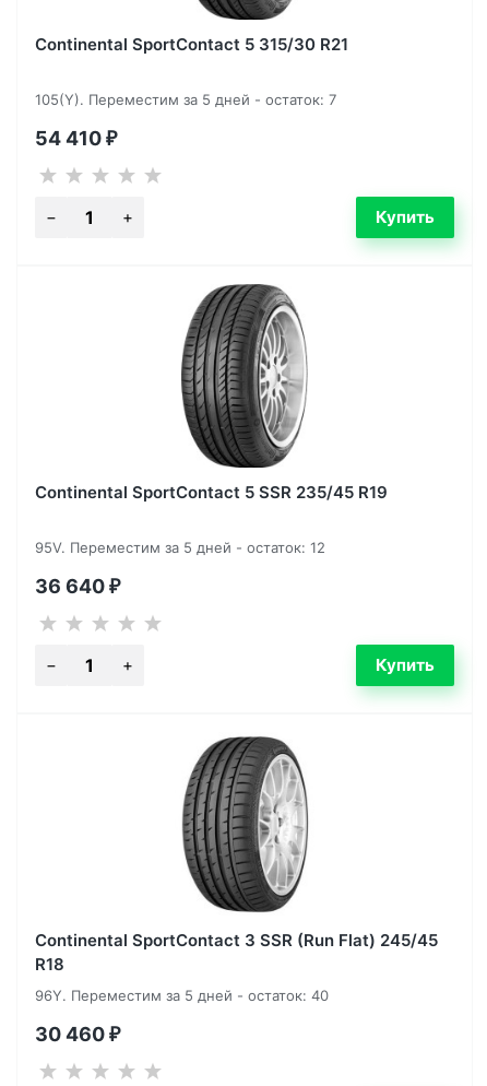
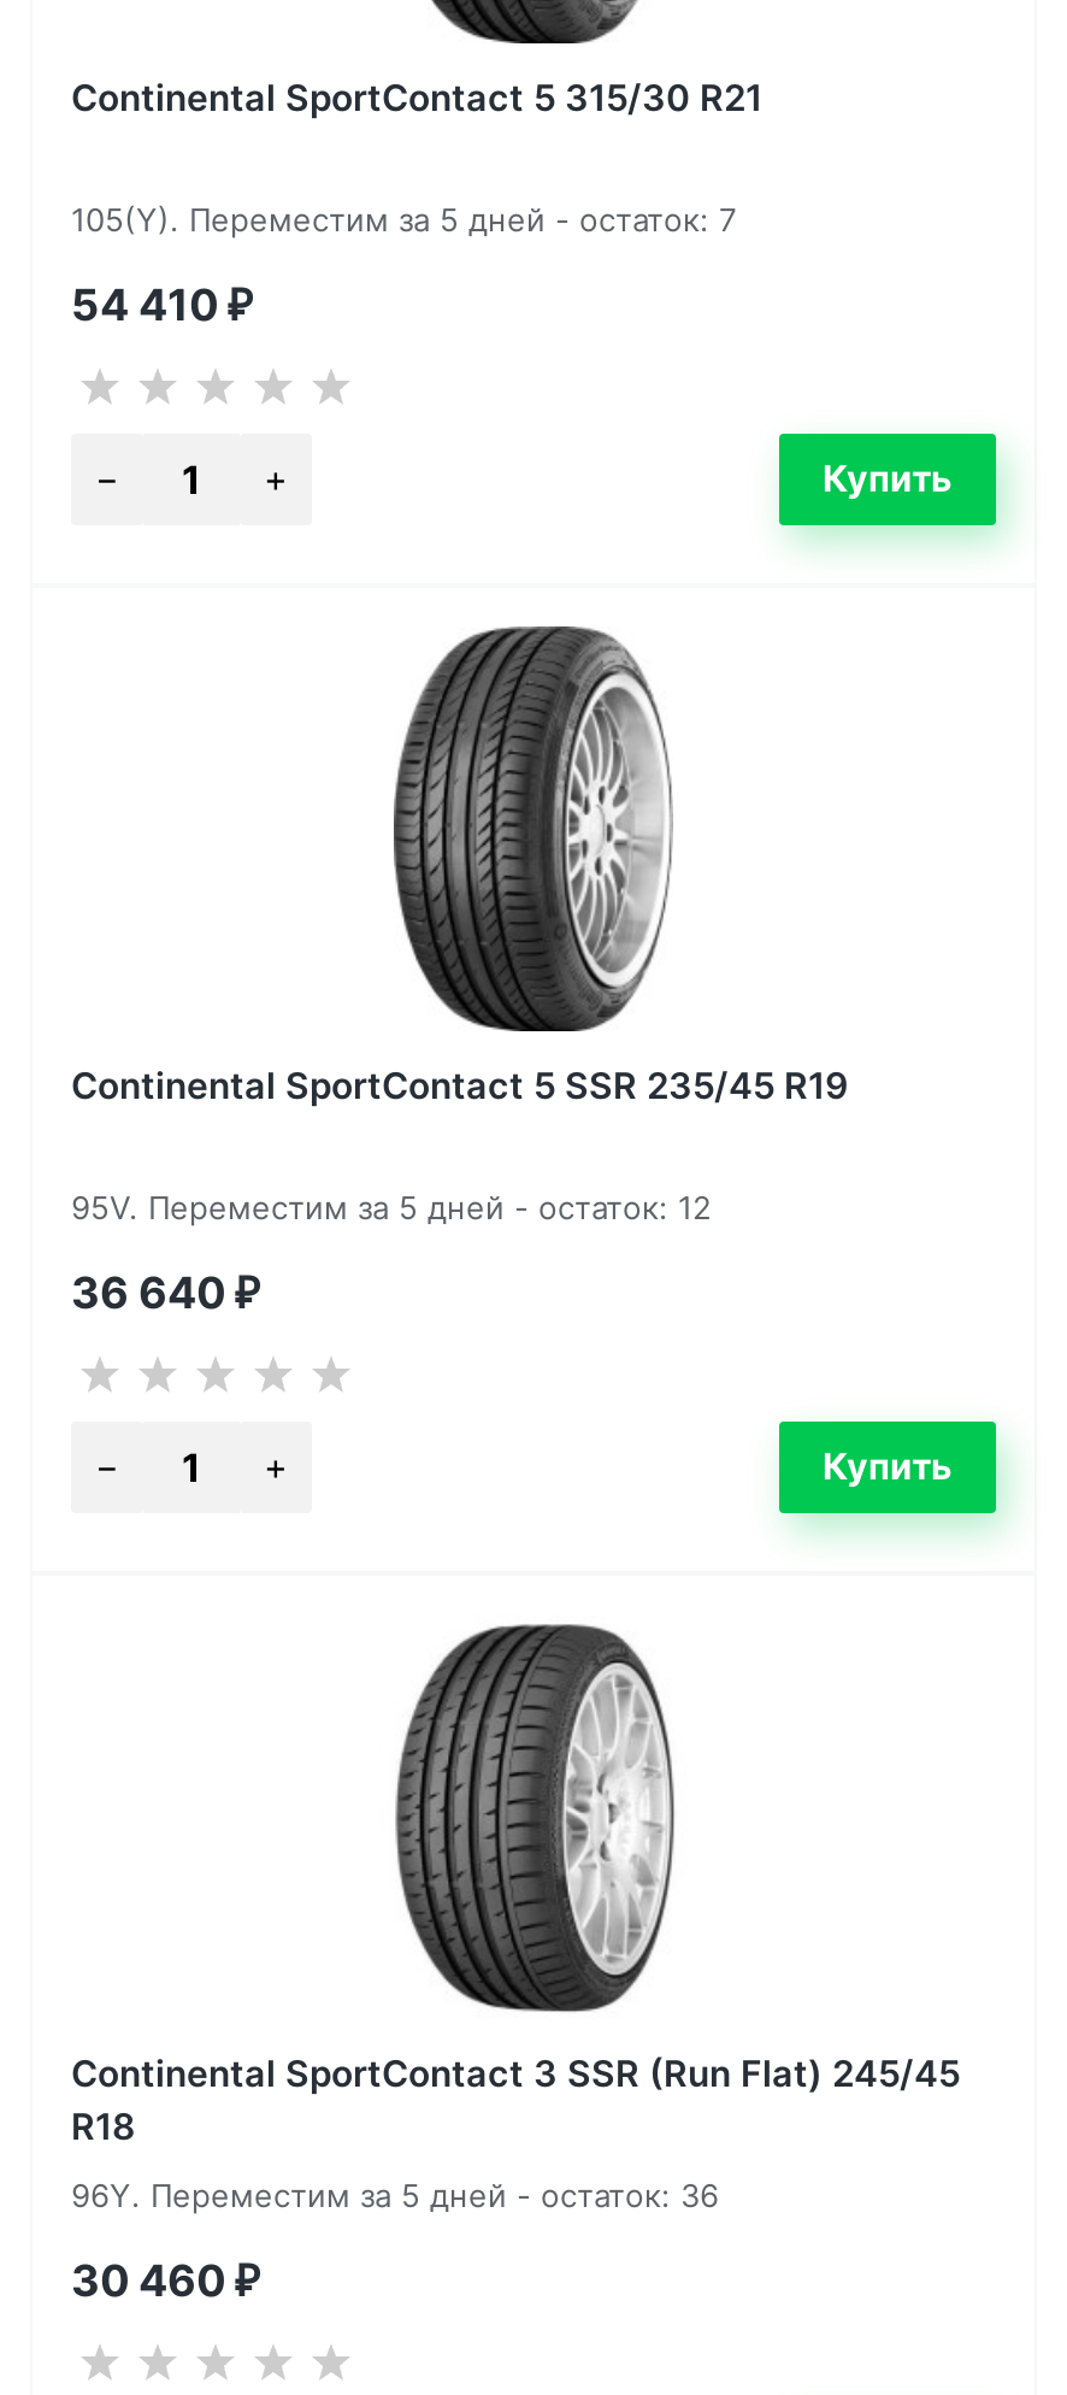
[35,986,329,1004] 96Y. Переместим за 5 дней - остаток: 40 -> [71,2175,719,2214] 96Y. Переместим за 5 дней - остаток: 36

